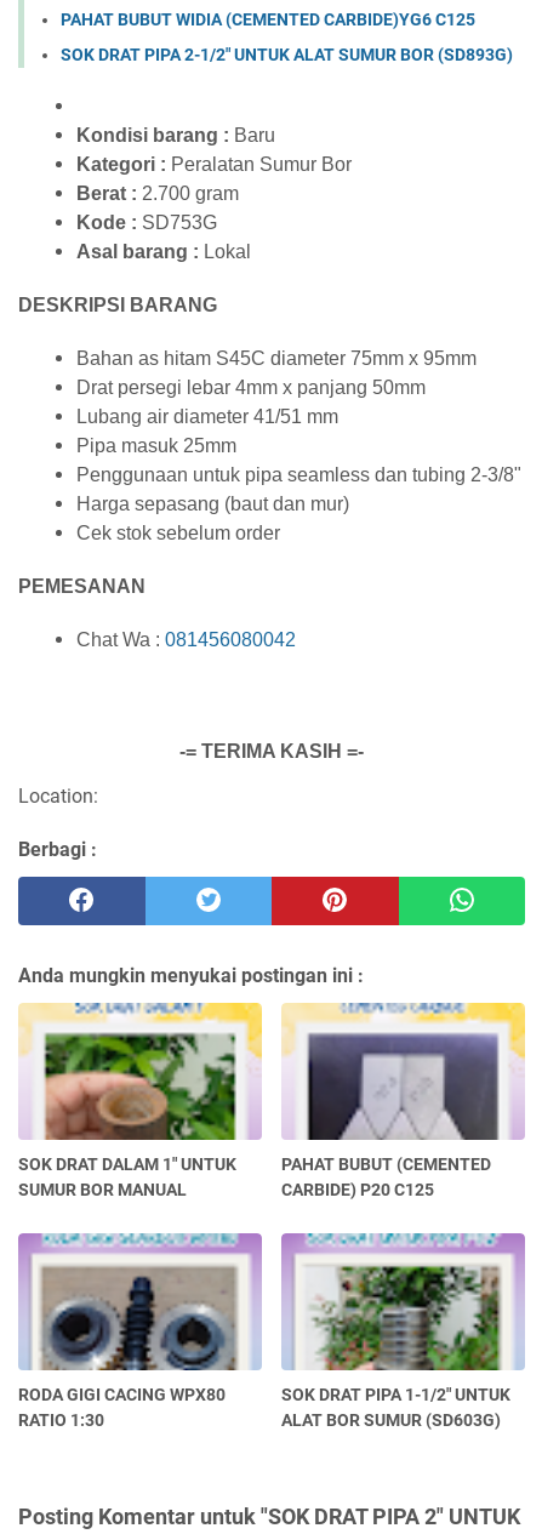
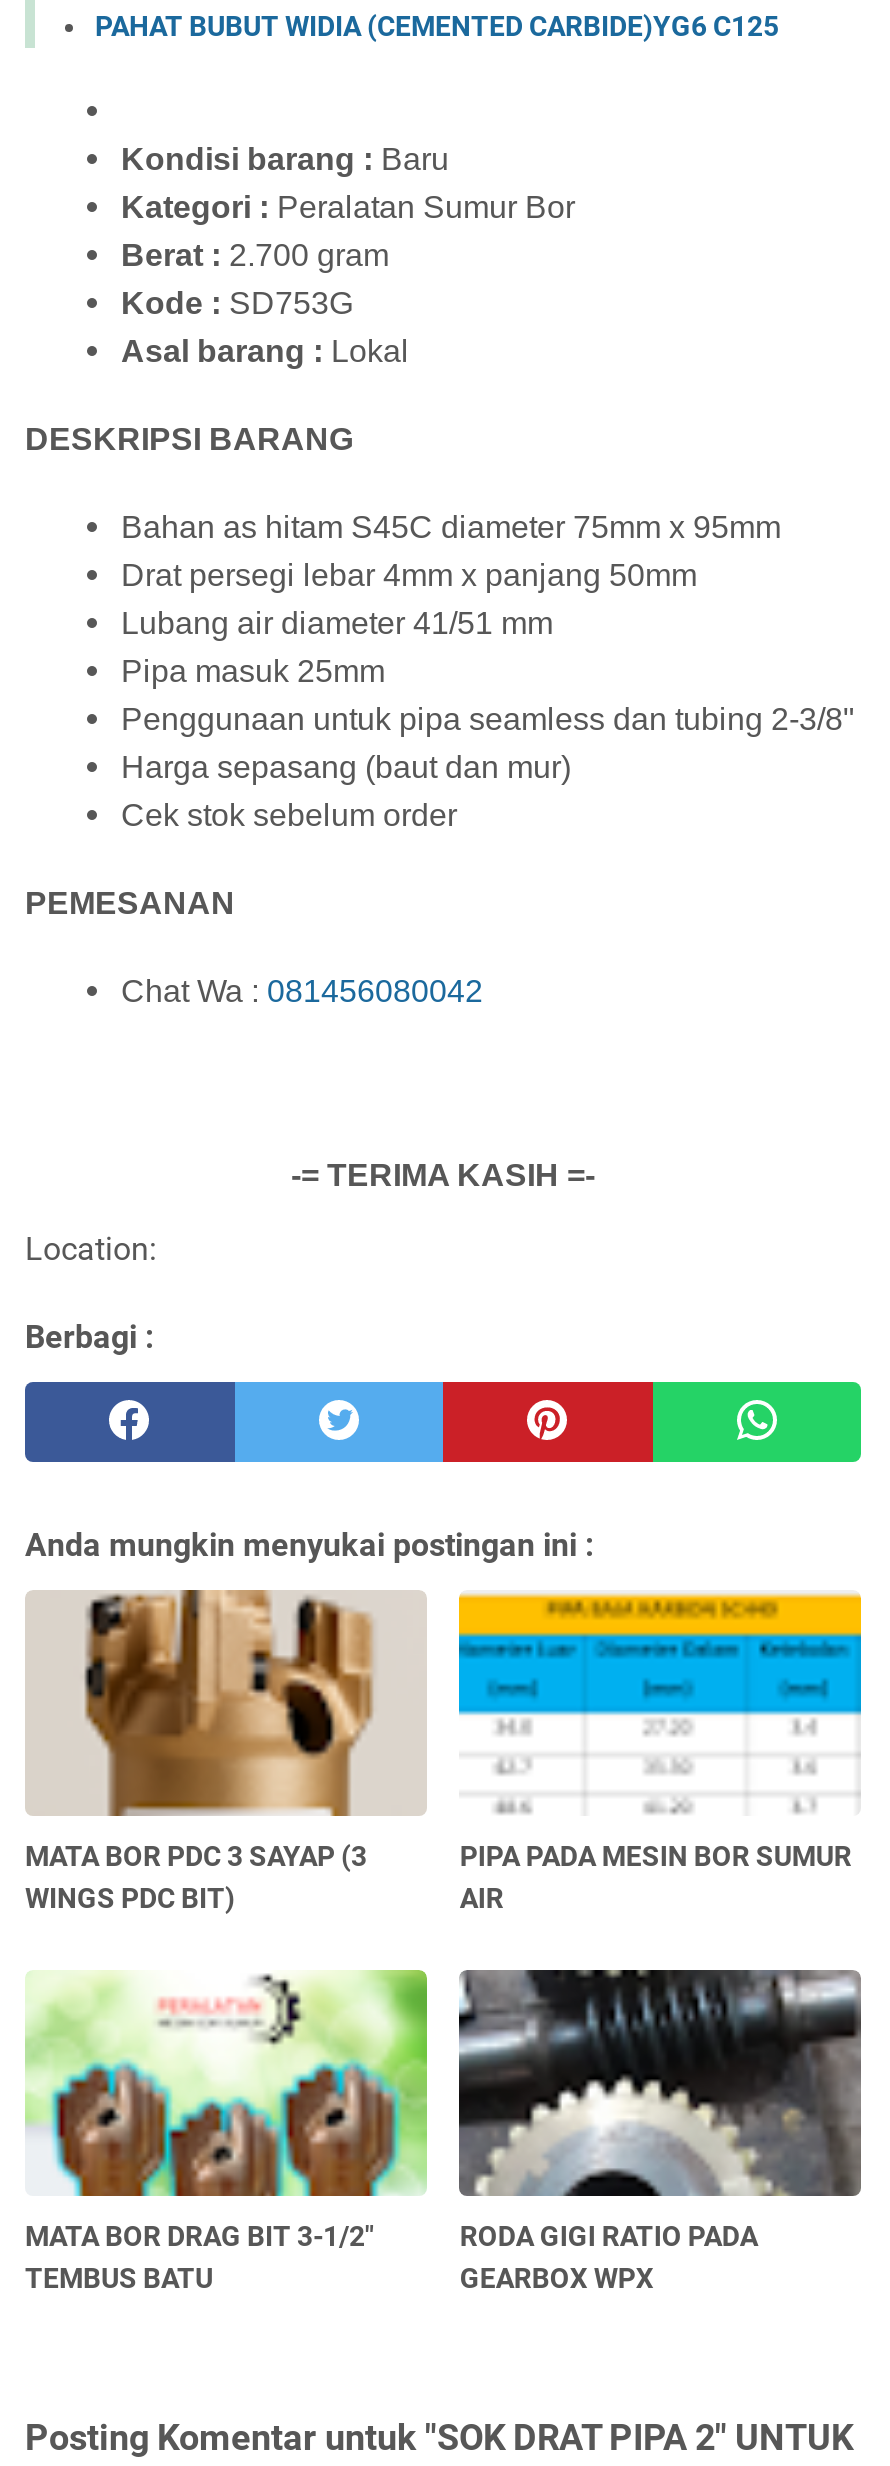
[61,45,513,64] SOK DRAT PIPA 2-1/2" UNTUK ALAT SUMUR BOR (SD893G) -> none
[18,1002,262,1199] [image] | SOK DRAT DALAM 1" UNTUK | SUMUR BOR MANUAL -> [25,1588,425,1913] [image] | MATA BOR PDC 3 SAYAP (3 | WINGS PDC BIT)
[281,1002,526,1199] [image] | PAHAT BUBUT (CEMENTED | CARBIDE) P20 C125 -> [457,1590,863,1913] [image] | PIPA PADA MESIN BOR SUMUR | AIR
[17,1232,263,1429] [image] | RODA GIGI CACING WPX80 | RATIO 1:30 -> [25,1968,429,2293] [image] | MATA BOR DRAG BIT 3-1/2" | TEMBUS BATU
[281,1232,525,1429] [image] | SOK DRAT PIPA 1-1/2" UNTUK | ALAT BOR SUMUR (SD603G) -> [457,1968,861,2293] [image] | RODA GIGI RATIO PADA | GEARBOX WPX

